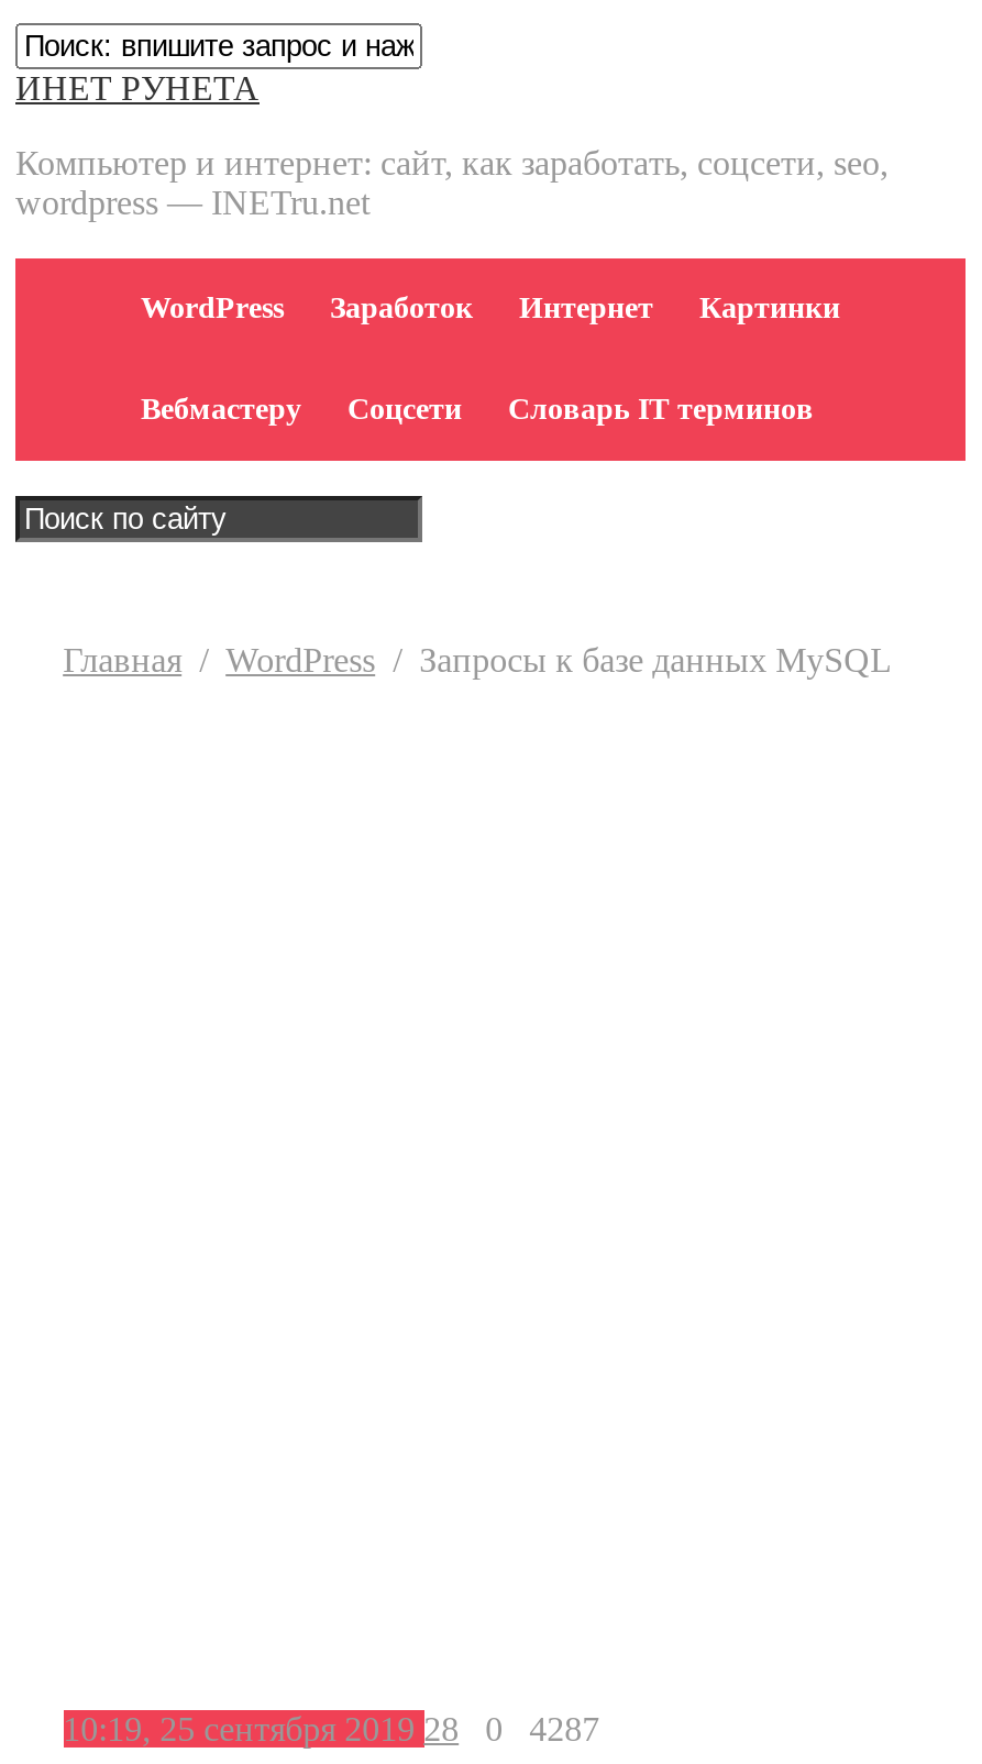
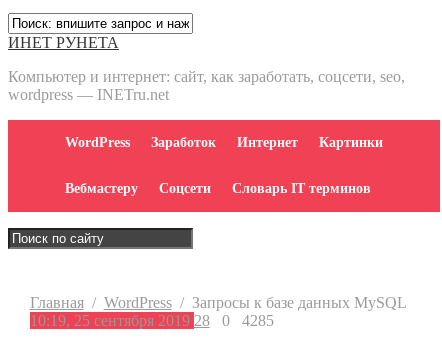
[485,1710,600,1748] 0 4287 -> [222,312,274,329] 0 4285

